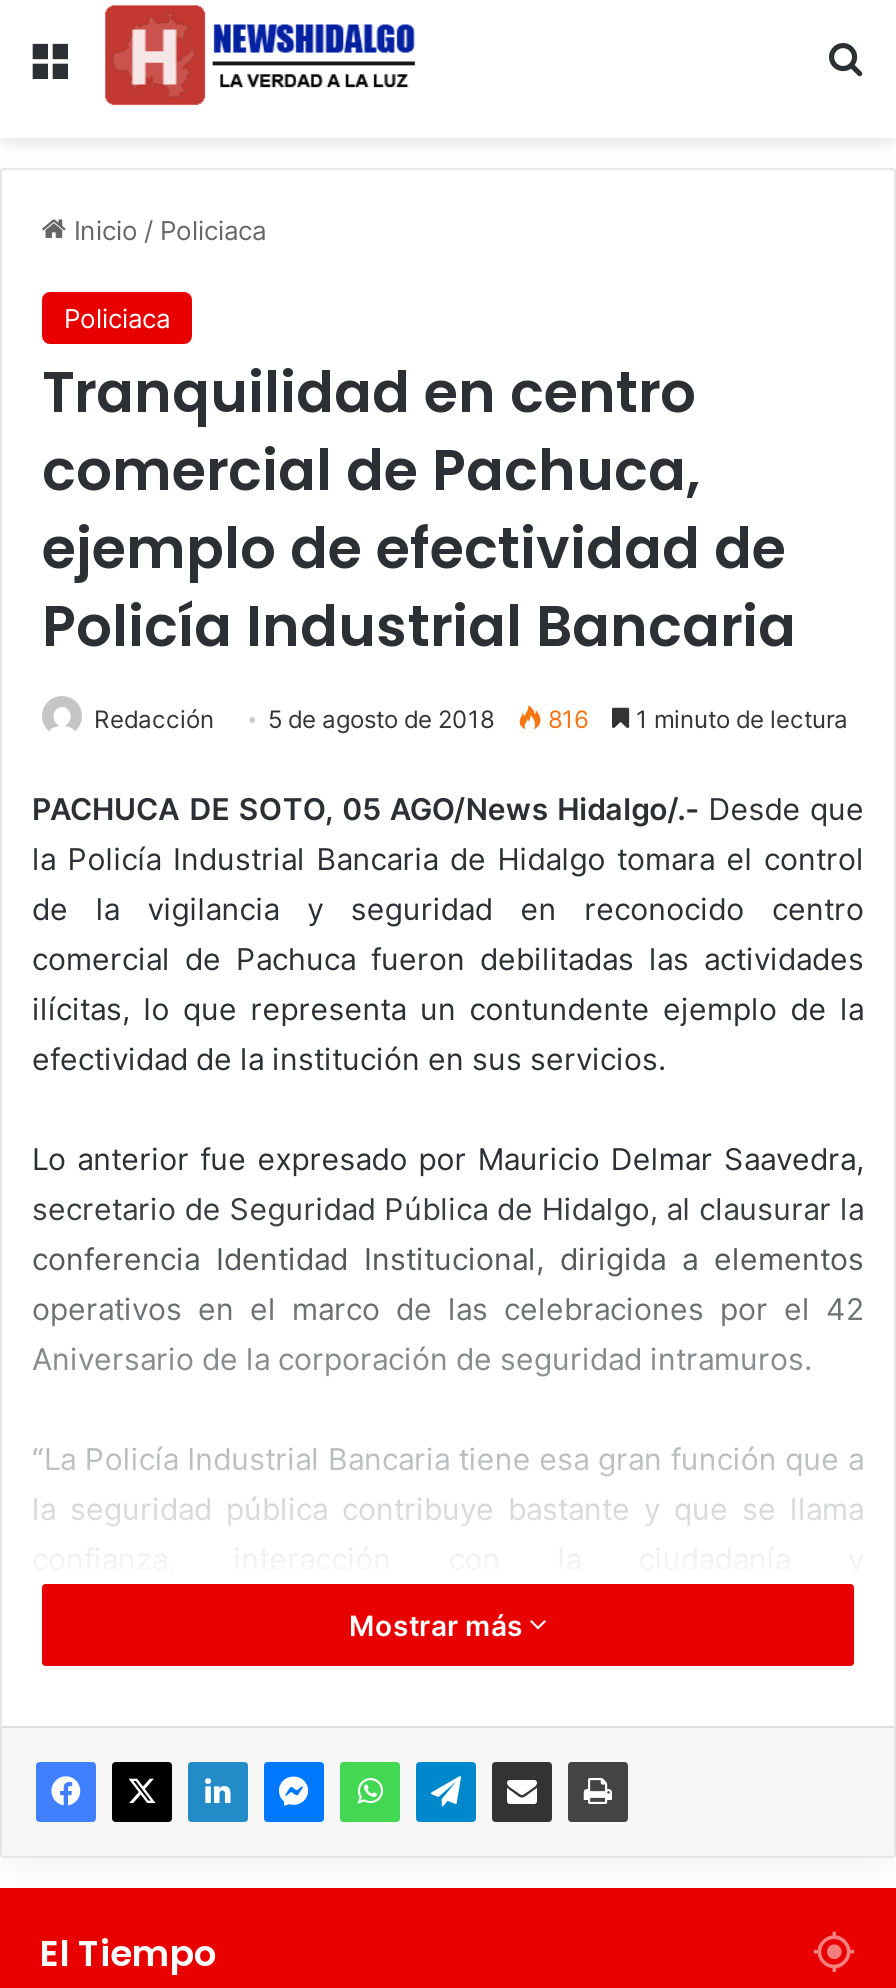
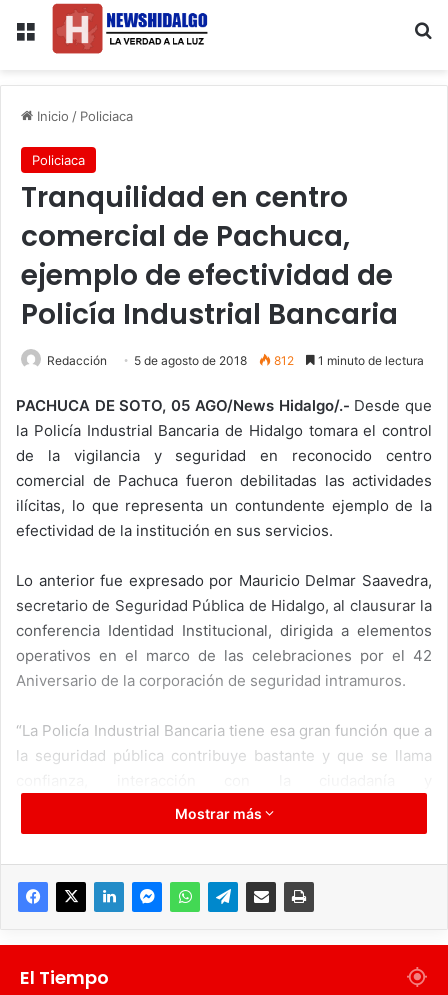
[94,704,848,734] Redacción 5 de agosto de 2018 816 1 minuto de lectura -> [47,353,424,368] Redacción 5 de agosto de 2018 812 1 minuto de lectura

